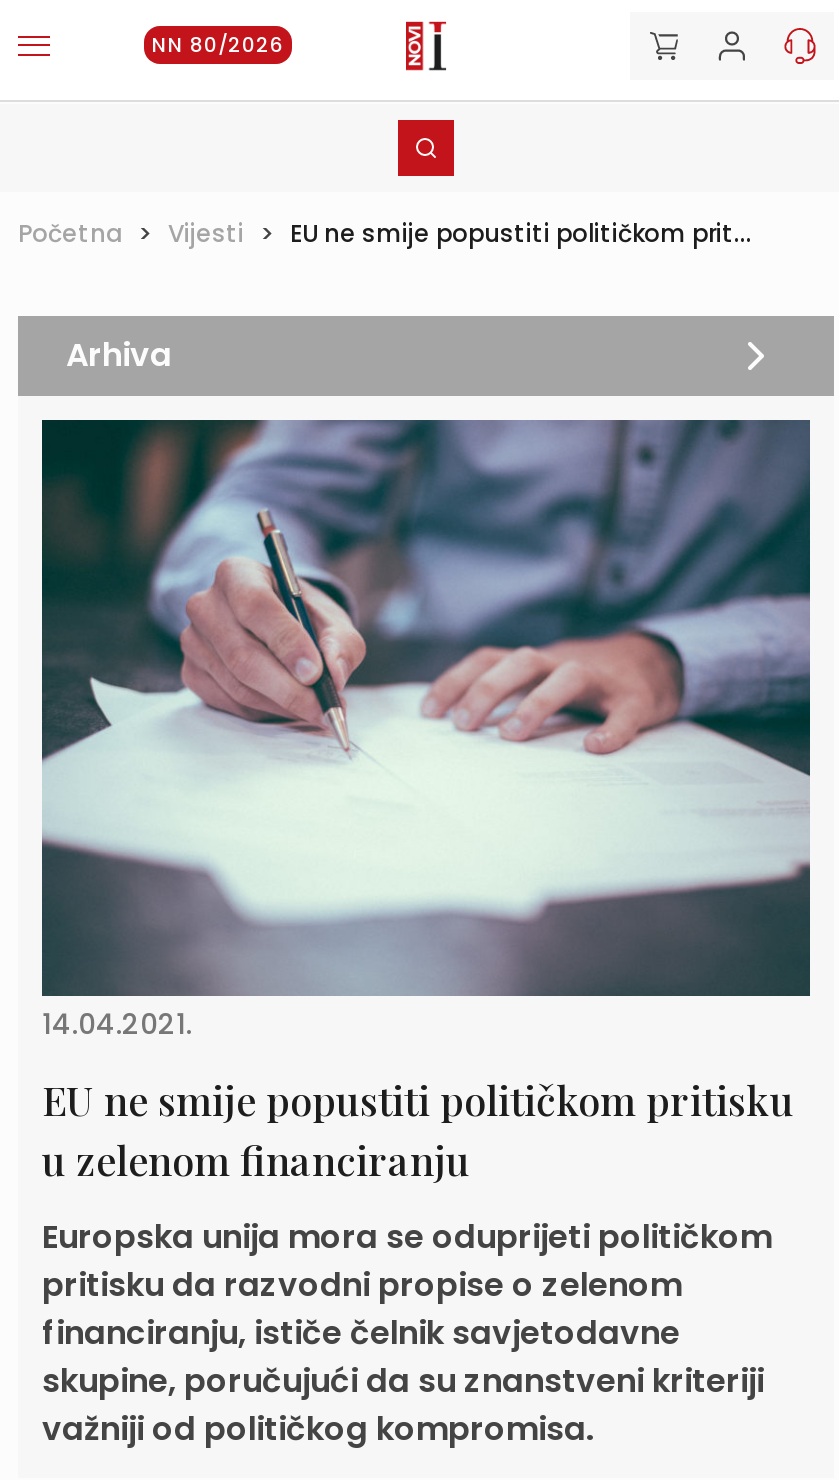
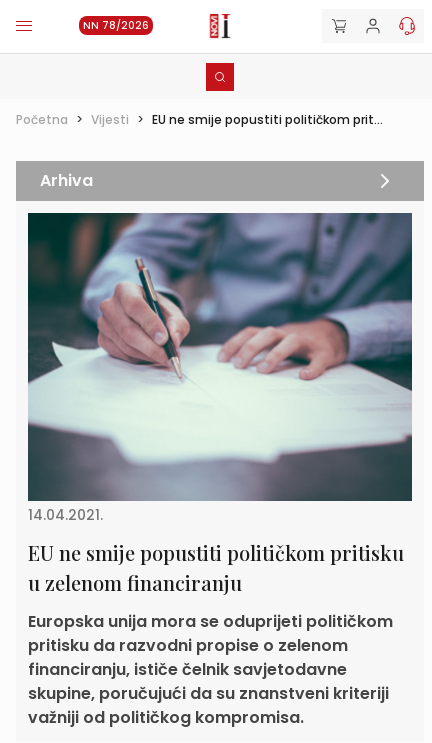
[152,30,284,60] NN 80/2026 -> [83,18,149,33] NN 78/2026

